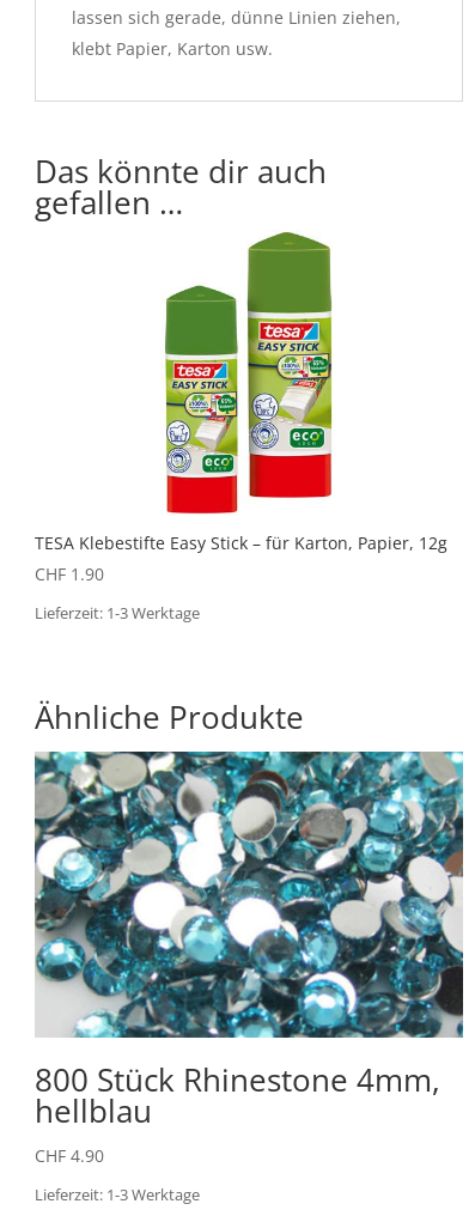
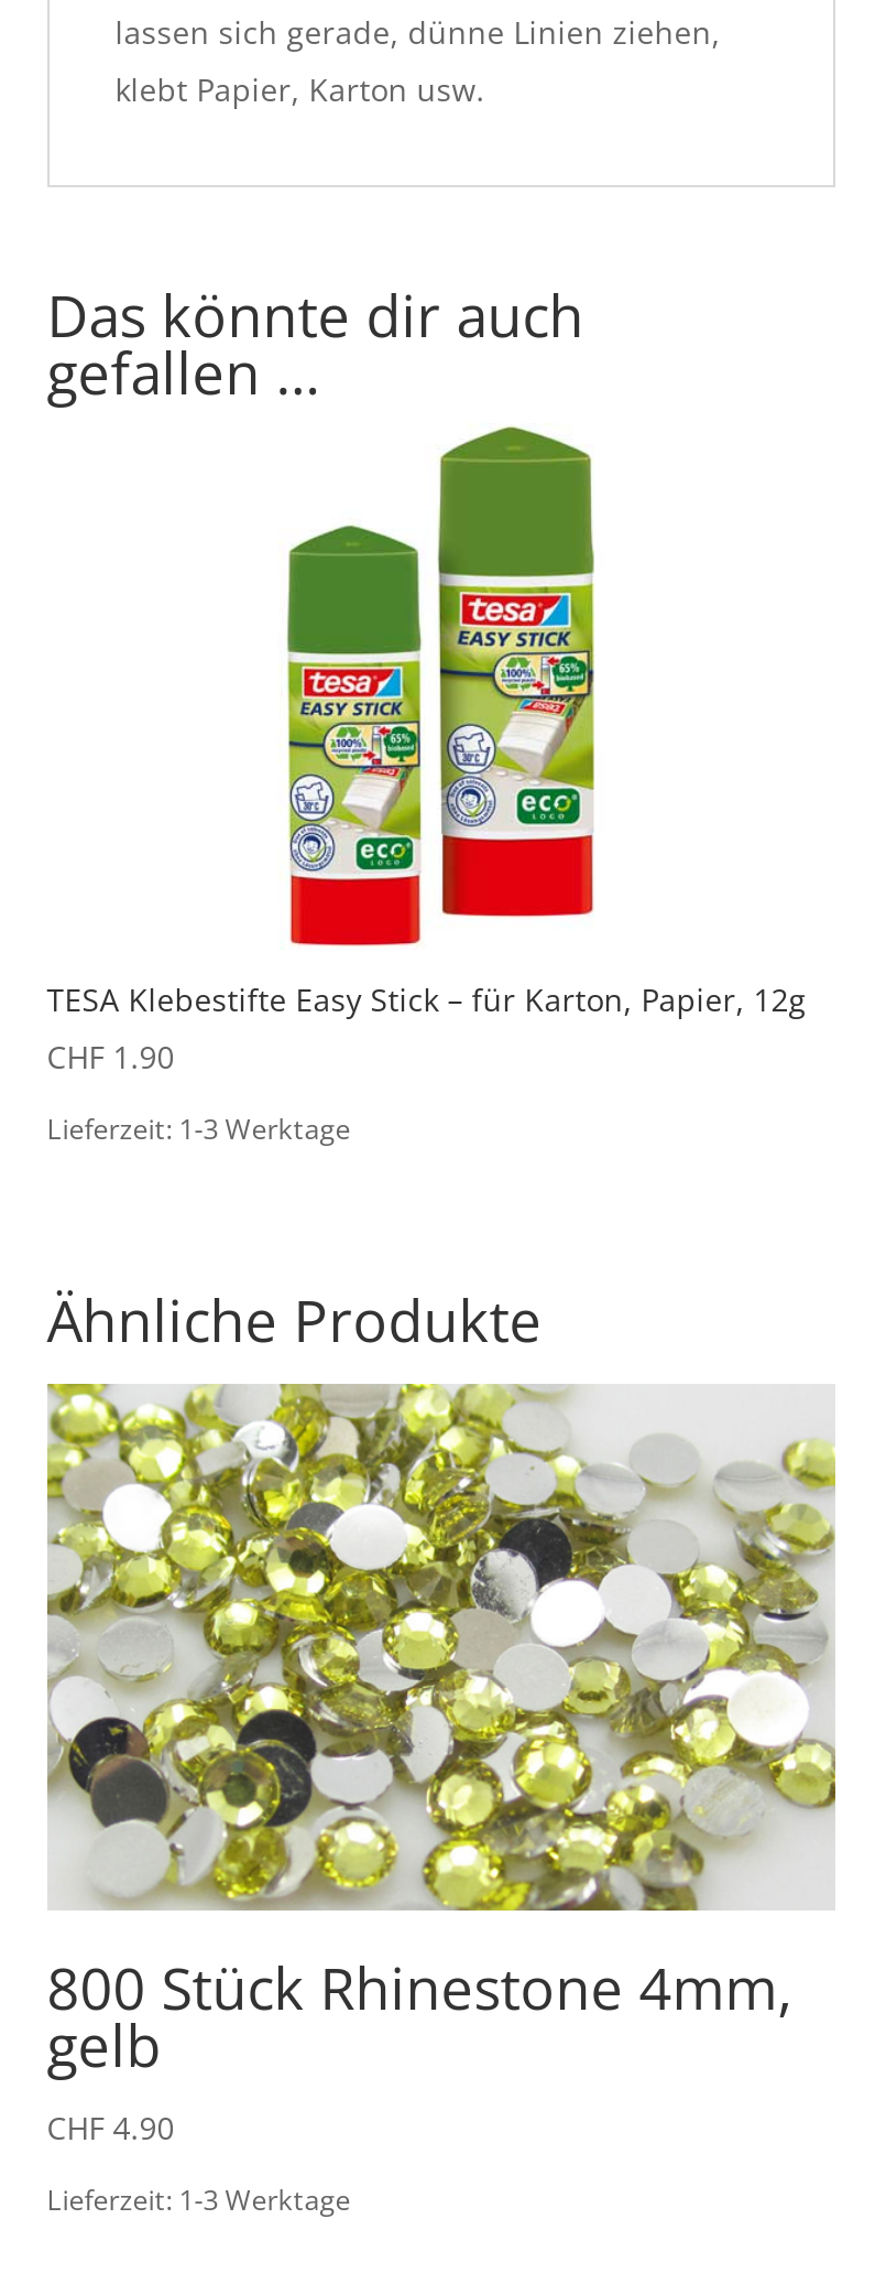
[34,750,464,1039] [image] -> [45,1382,838,1913] [image]
[34,1089,152,1132] hellblau -> [47,2006,161,2085] gelb

